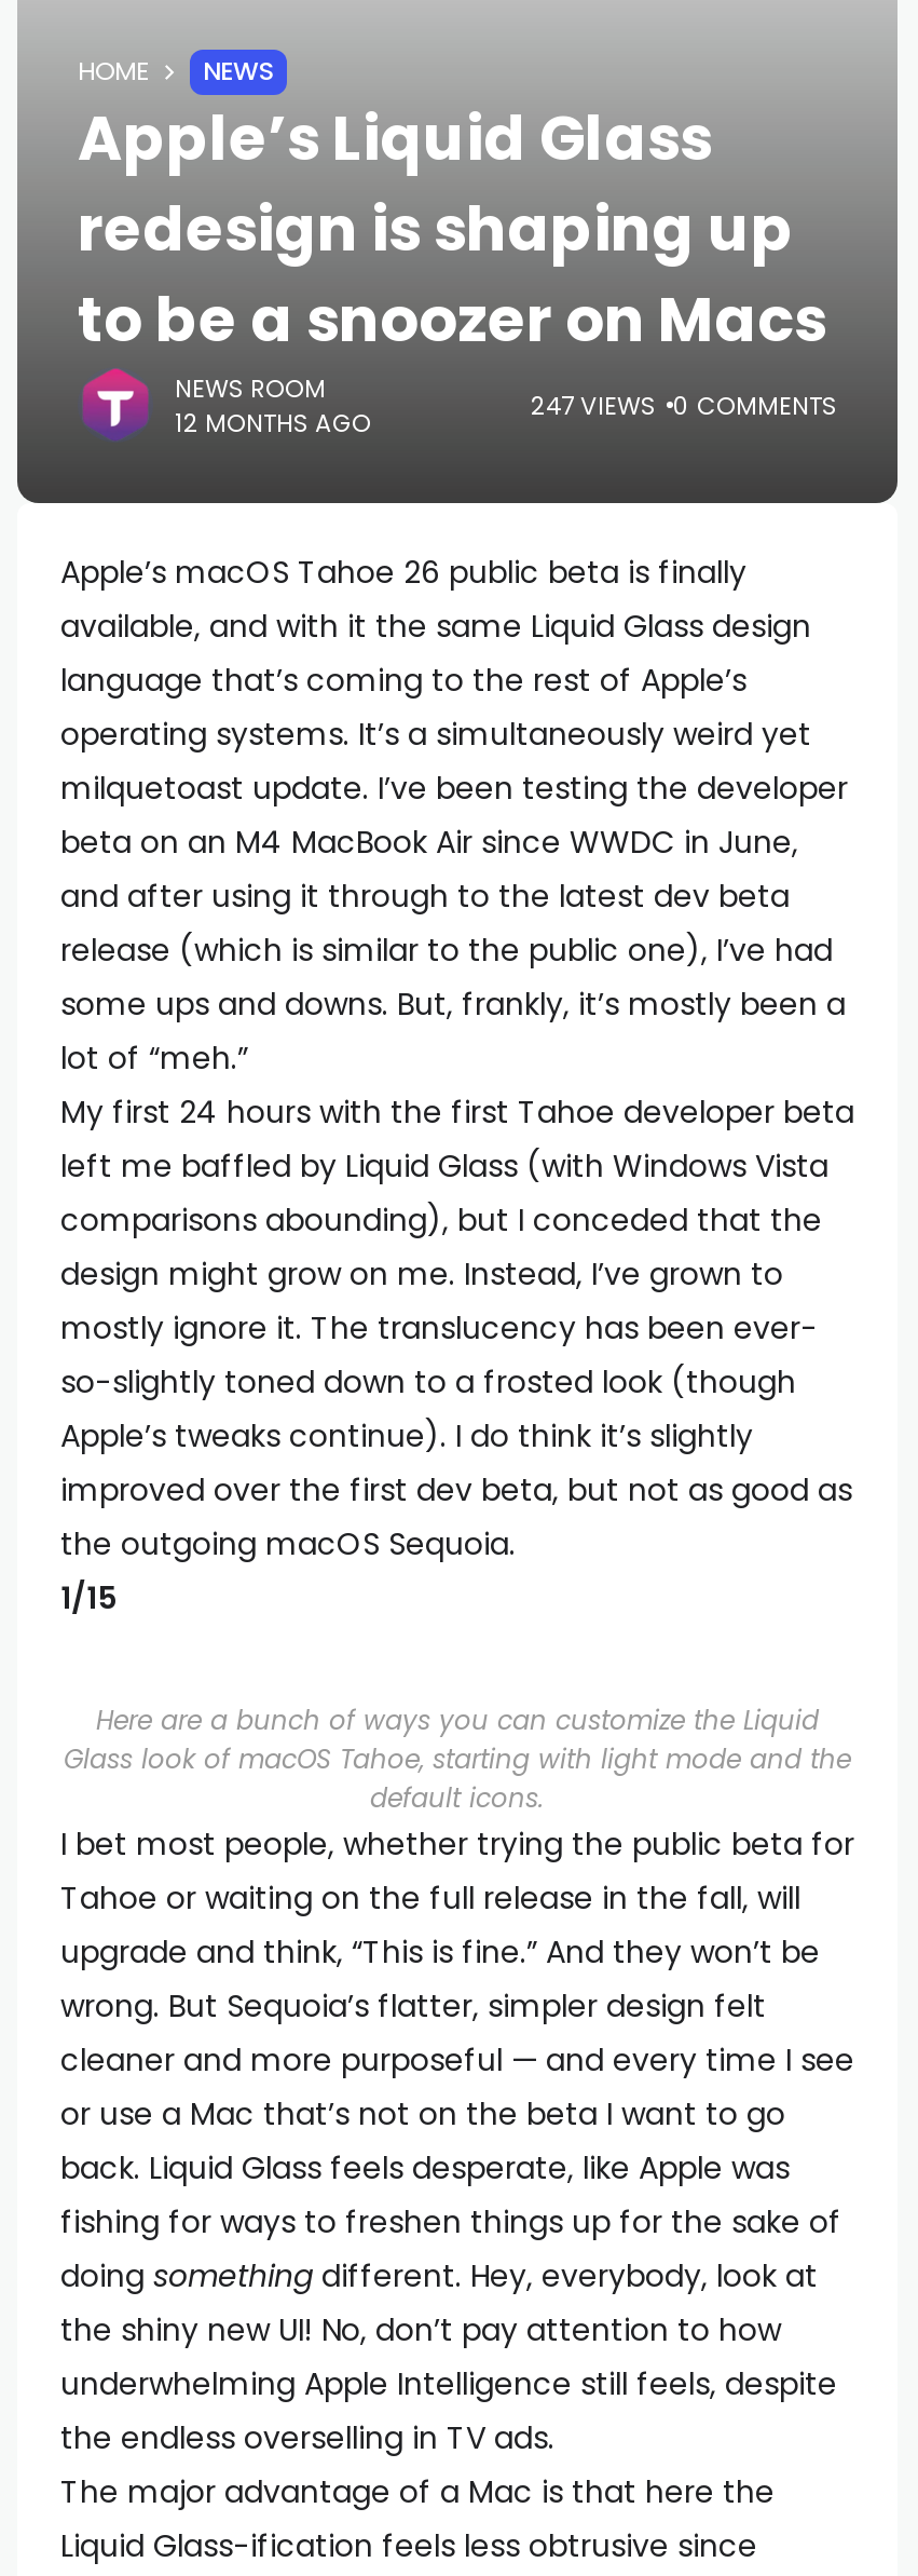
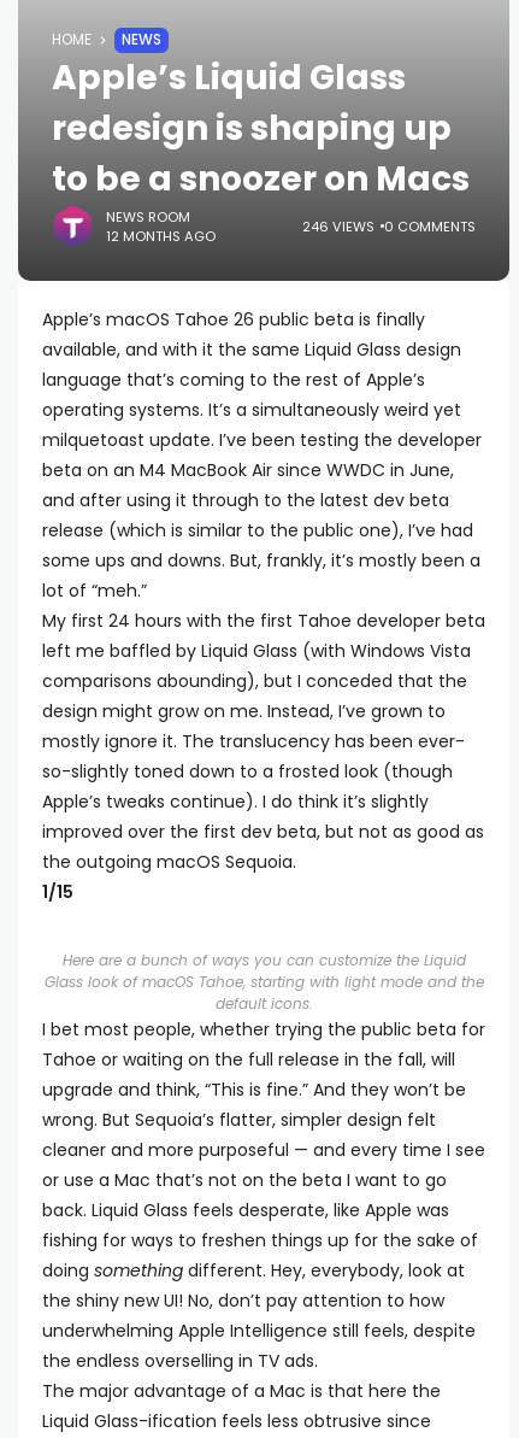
[531,388,837,422] 247 VIEWS 0 COMMENTS -> [302,216,476,236] 246 VIEWS 0 COMMENTS

